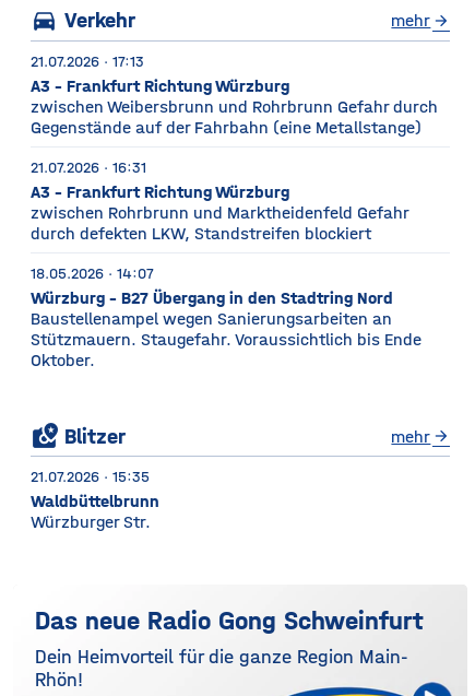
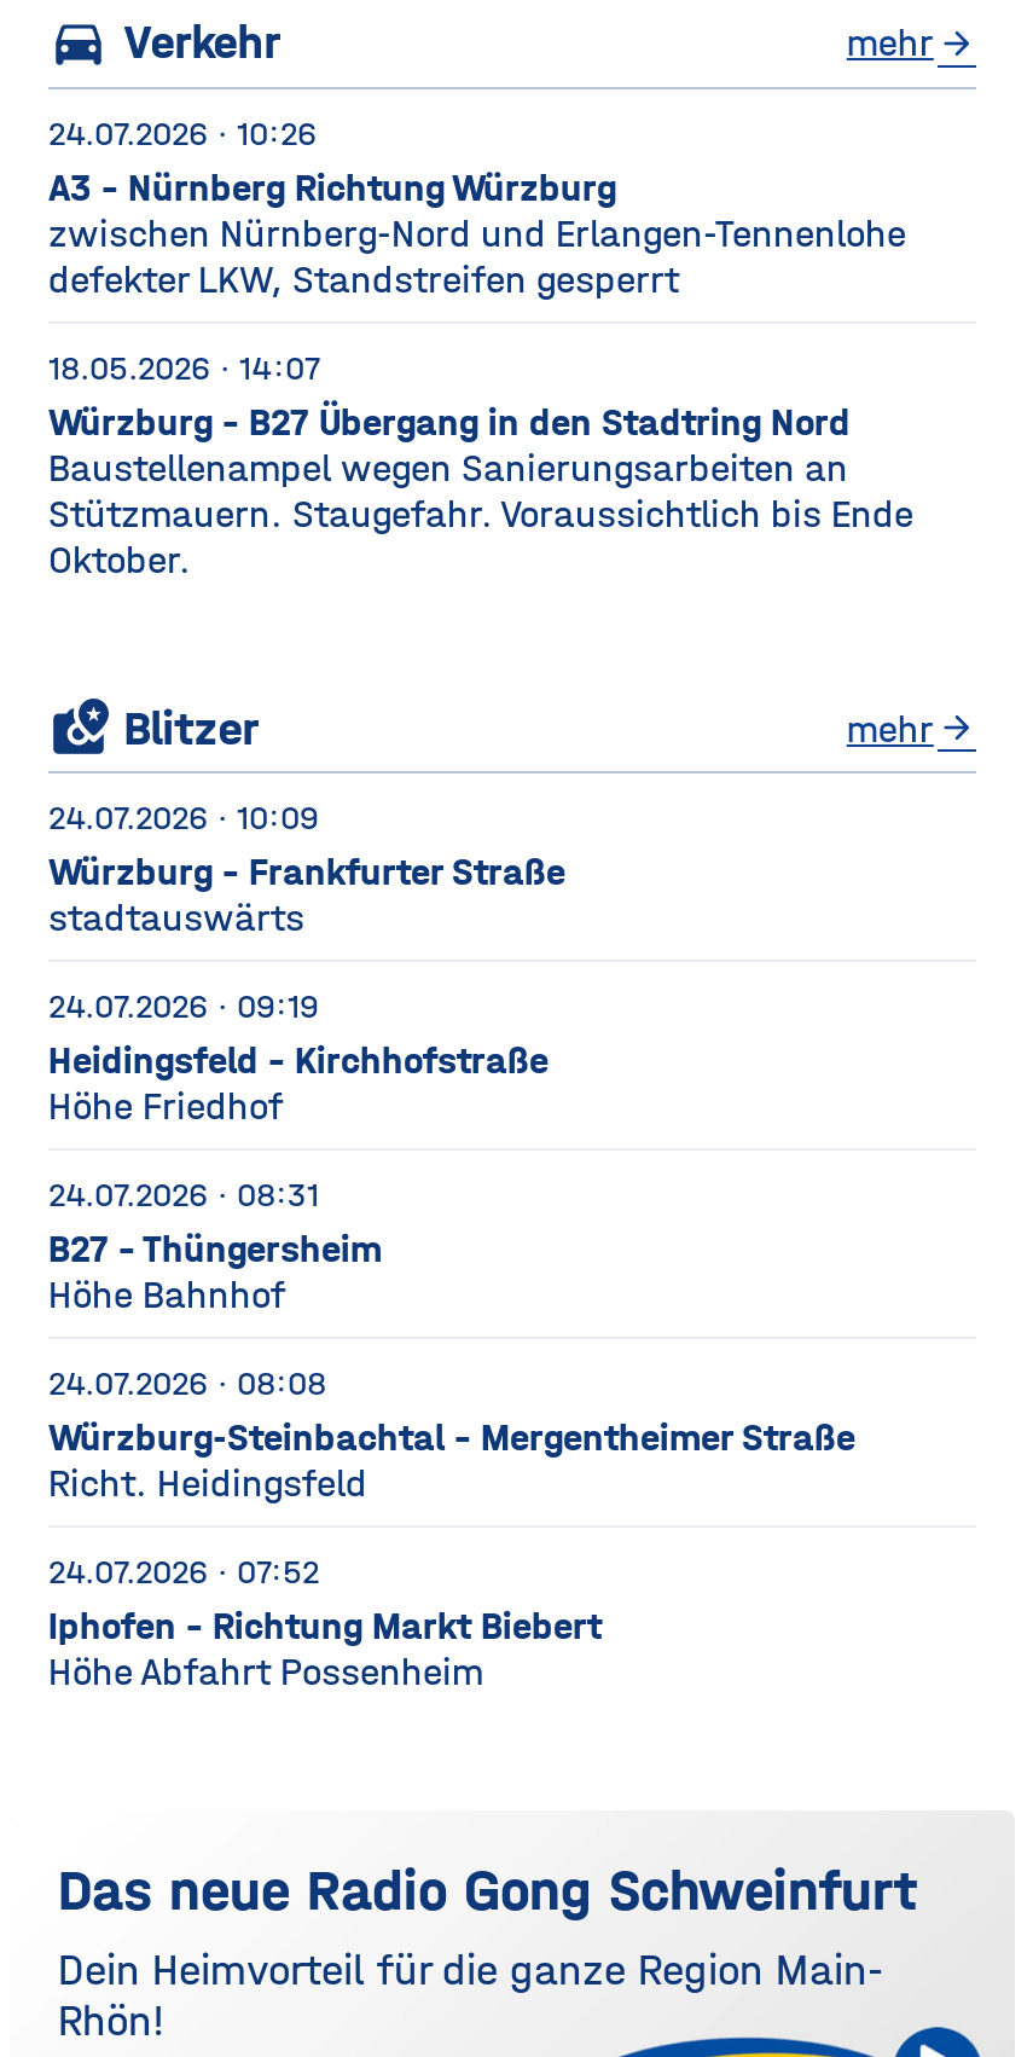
[31,52,438,243] 21.07.2026 · 17:13 | A3 - Frankfurt Richtung Würzburg | zwischen Weibersbrunn und Rohrbrunn Gefahr durch | Gegenstände auf der Fahrbahn (eine Metallstange) | 21.07.2026 · 16:31 | A3 - Frankfurt Richtung Würzburg | zwischen Rohrbrunn und Marktheidenfeld Gefahr | durch defekten LKW, Standstreifen blockiert -> [48,113,906,302] 24.07.2026 · 10:26 | A3 - Nürnberg Richtung Würzburg | zwischen Nürnberg-Nord und Erlangen-Tennenlohe | defekter LKW, Standstreifen gesperrt
moved [31,264,421,370] -> [48,348,913,582]: 18.05.2026 · 14:07 | Würzburg - B27 Übergang in den Stadtring Nord | Baustellenampel wegen Sanierungsarbeiten an | Stützmauern. Staugefahr. Voraussichtlich bis Ende | Oktober.
[31,468,159,533] 21.07.2026 · 15:35 | Waldbüttelbrunn | Würzburger Str. -> [48,799,855,1695] 24.07.2026 · 10:09 | Würzburg - Frankfurter Straße | stadtauswärts | 24.07.2026 · 09:19 | Heidingsfeld - Kirchhofstraße | Höhe Friedhof | 24.07.2026 · 08:31 | B27 - Thüngersheim | Höhe Bahnhof | 24.07.2026 · 08:08 | Würzburg-Steinbachtal - Mergentheimer Straße | Richt. Heidingsfeld | 24.07.2026 · 07:52 | Iphofen - Richtung Markt Biebert | Höhe Abfahrt Possenheim

